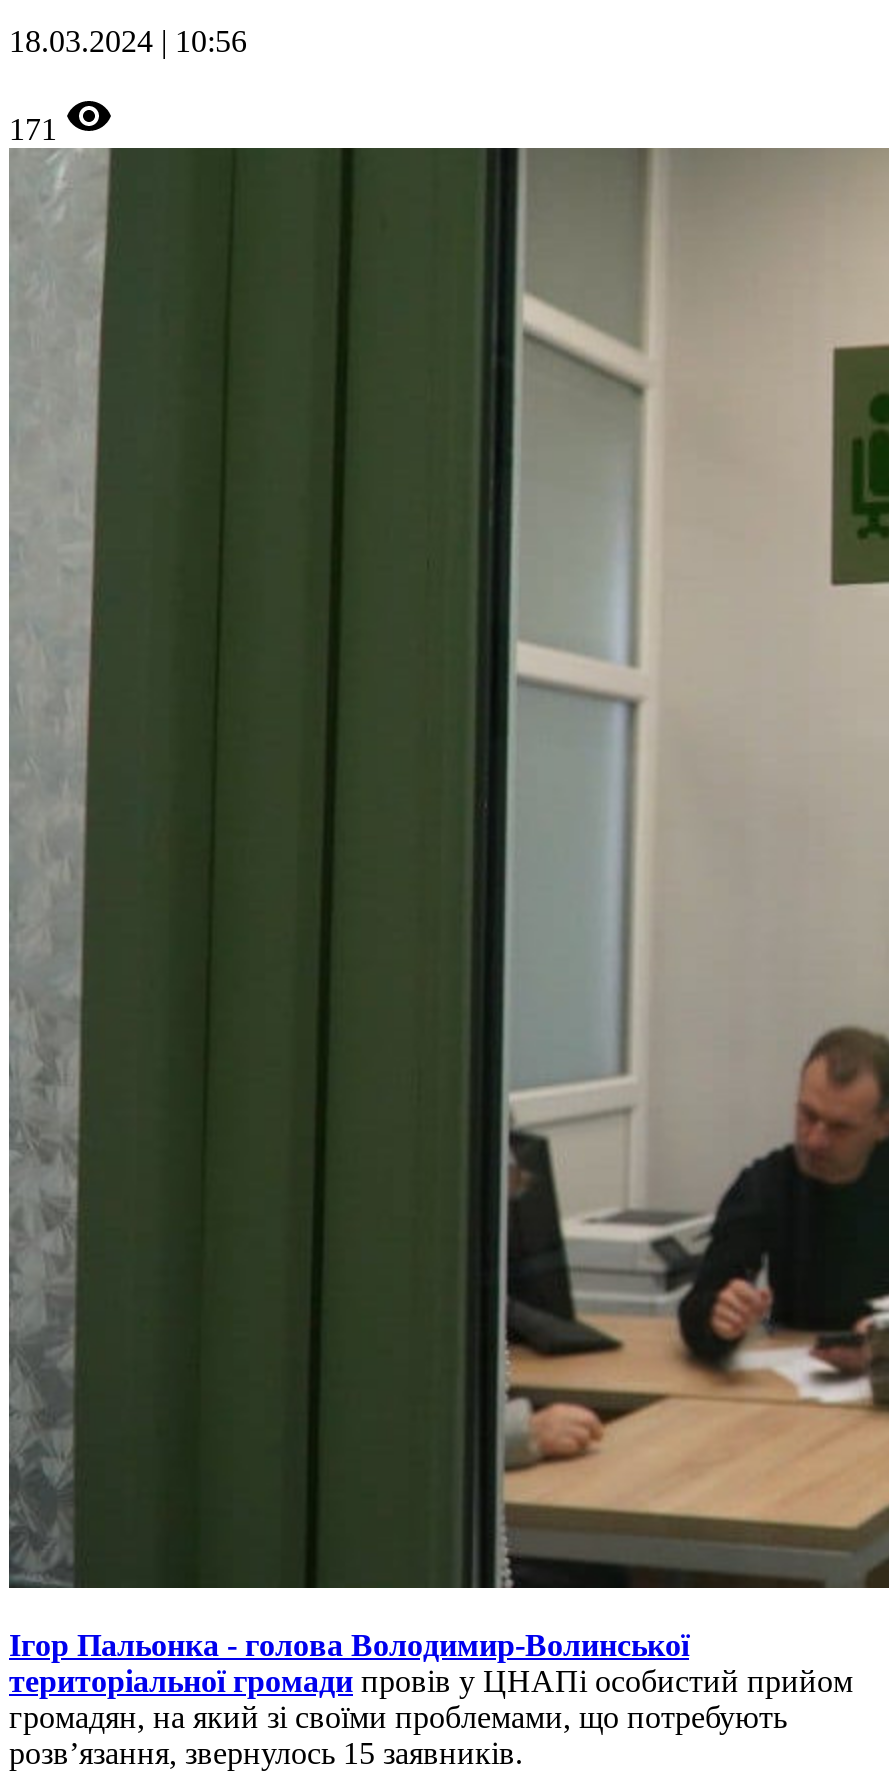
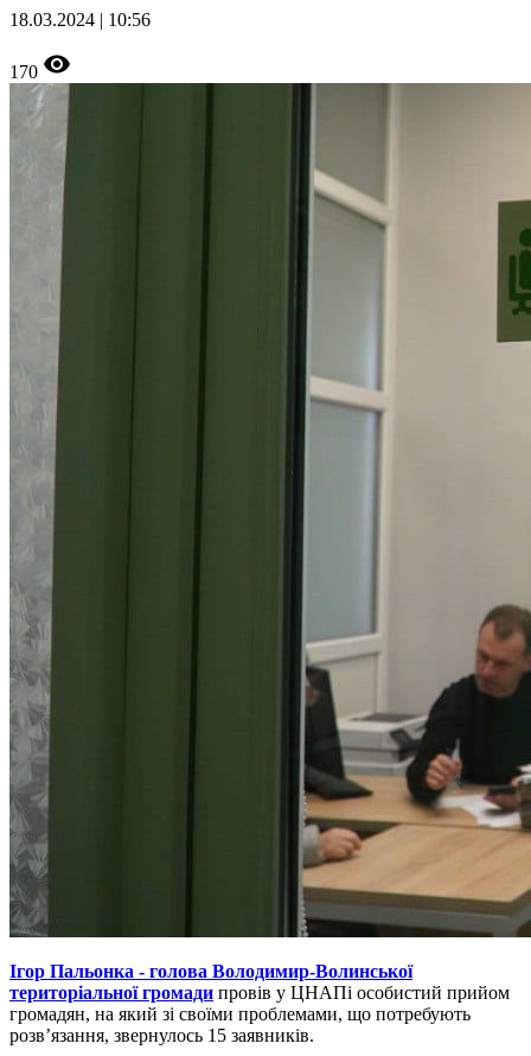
[9,112,57,146] 171 -> [9,62,38,82] 170

